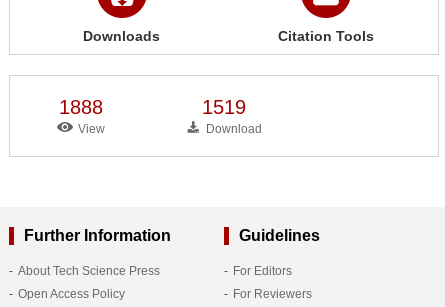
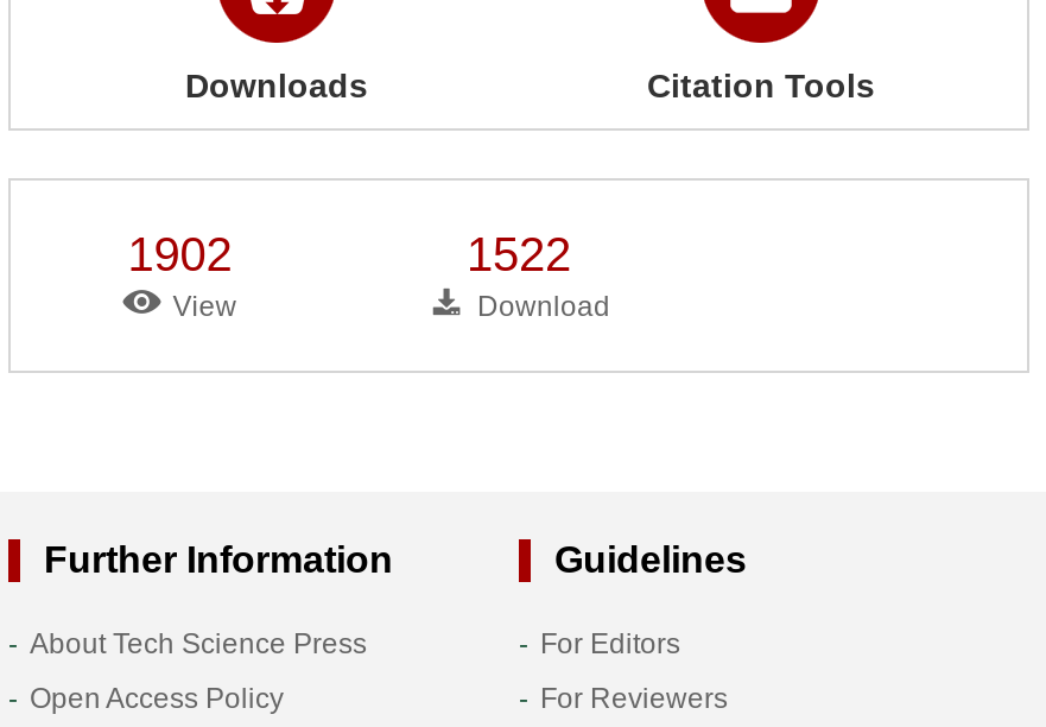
[59,95,103,117] 1888 -> [128,227,232,279] 1902
[202,95,246,117] 1519 -> [467,227,571,279] 1522

